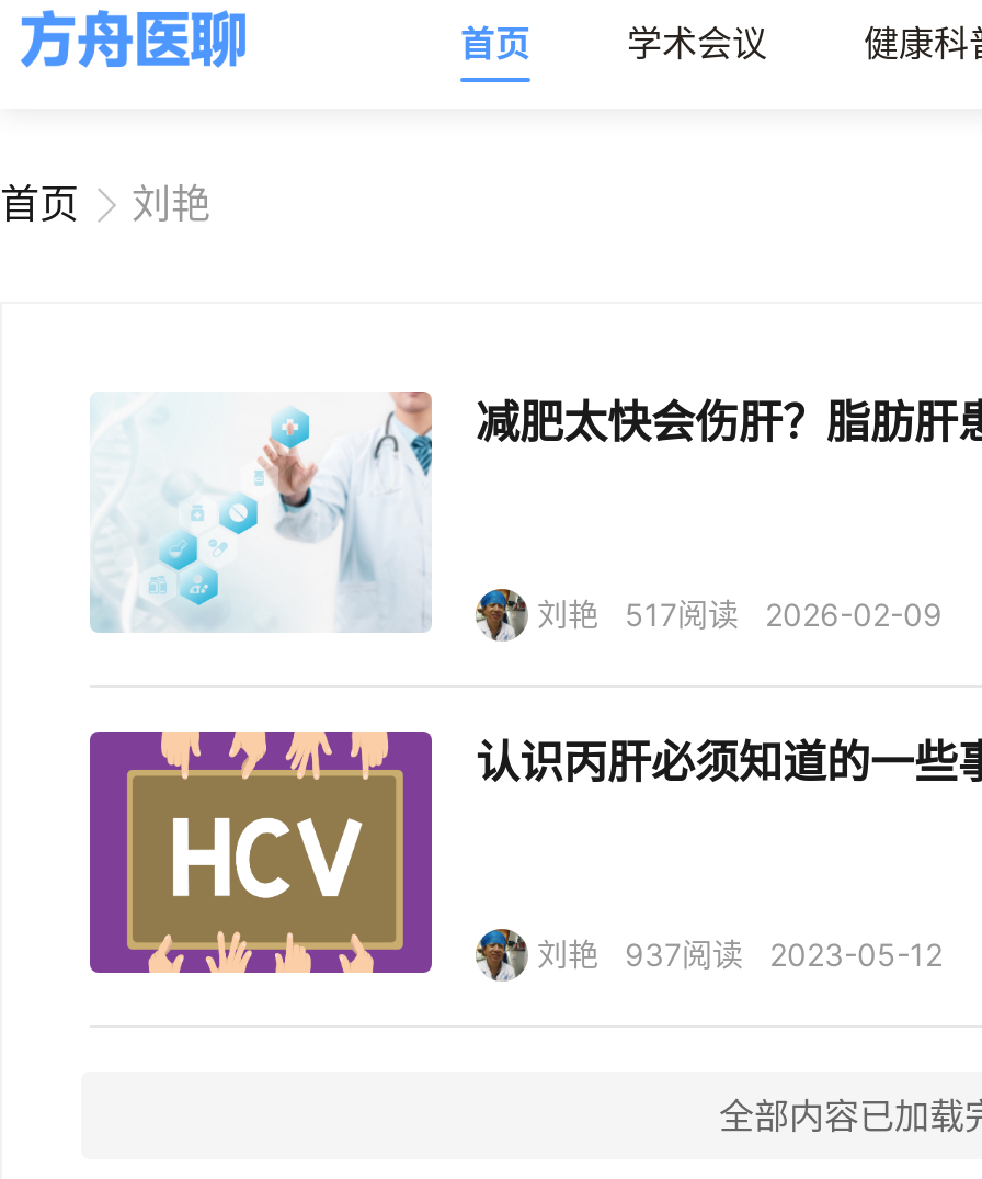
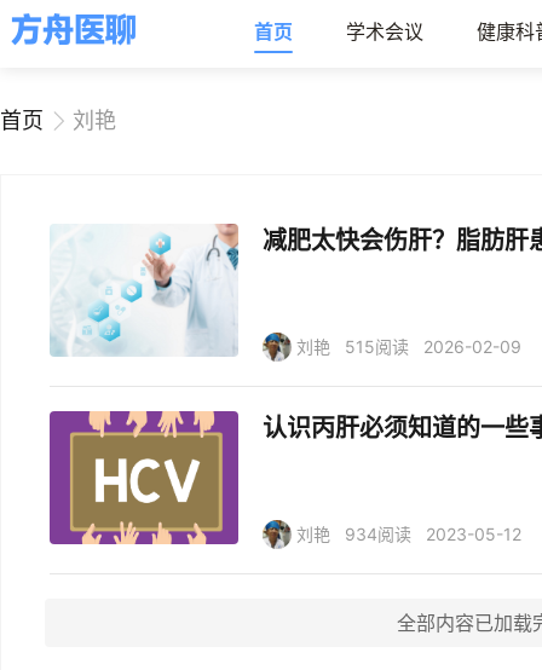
[537,596,943,633] 刘艳 517阅读 2026-02-09 -> [296,336,521,357] 刘艳 515阅读 2026-02-09
[537,936,943,973] 刘艳 937阅读 2023-05-12 -> [296,524,521,544] 刘艳 934阅读 2023-05-12

